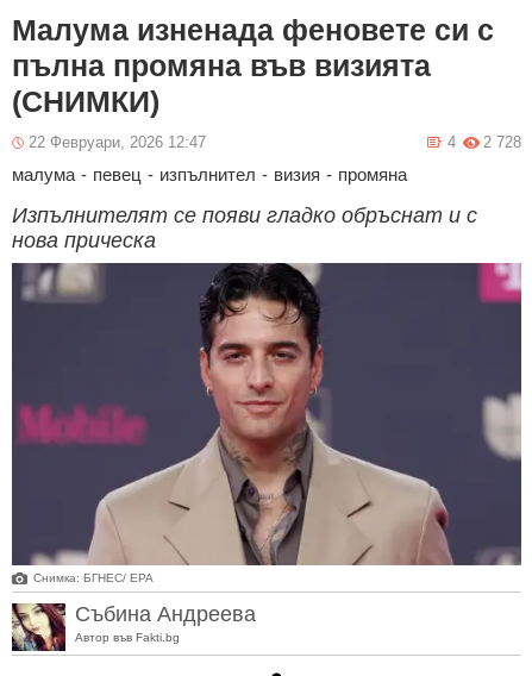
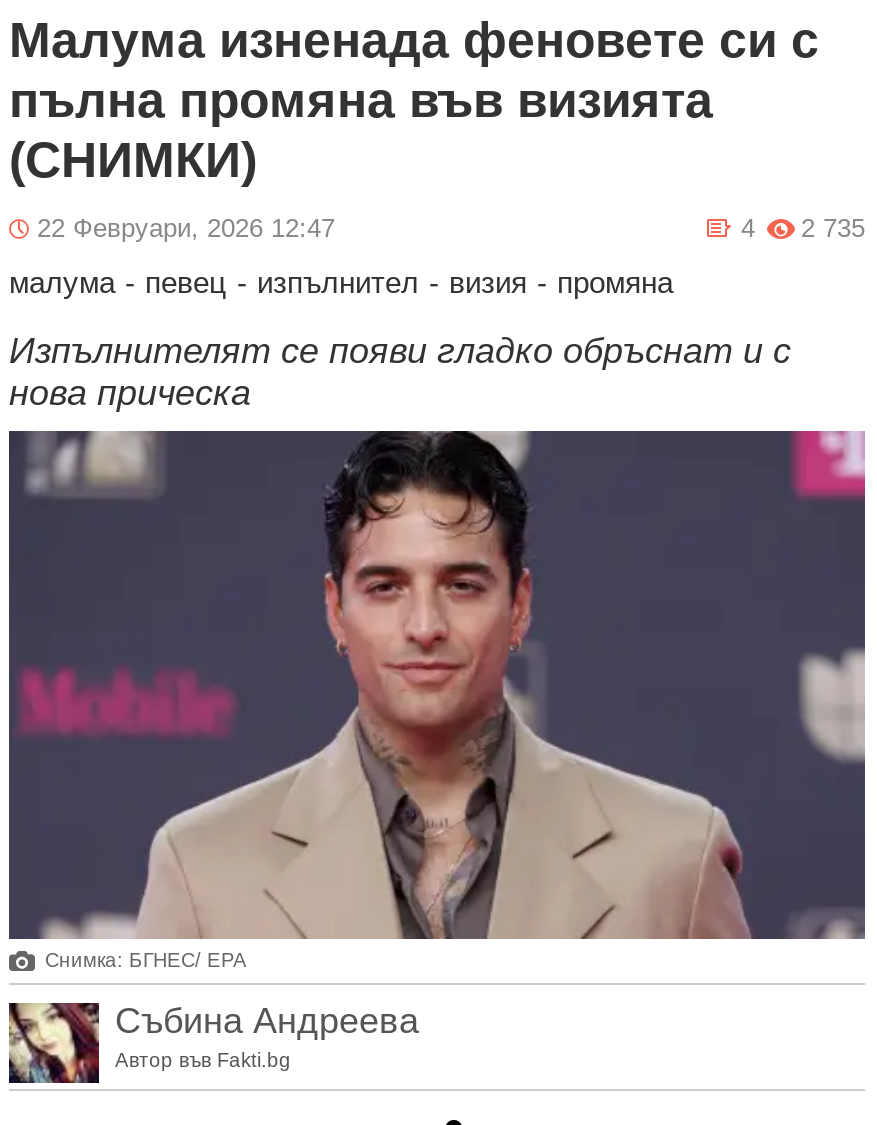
[447,133,521,151] 4 2 728 -> [741,213,865,243] 4 2 735

